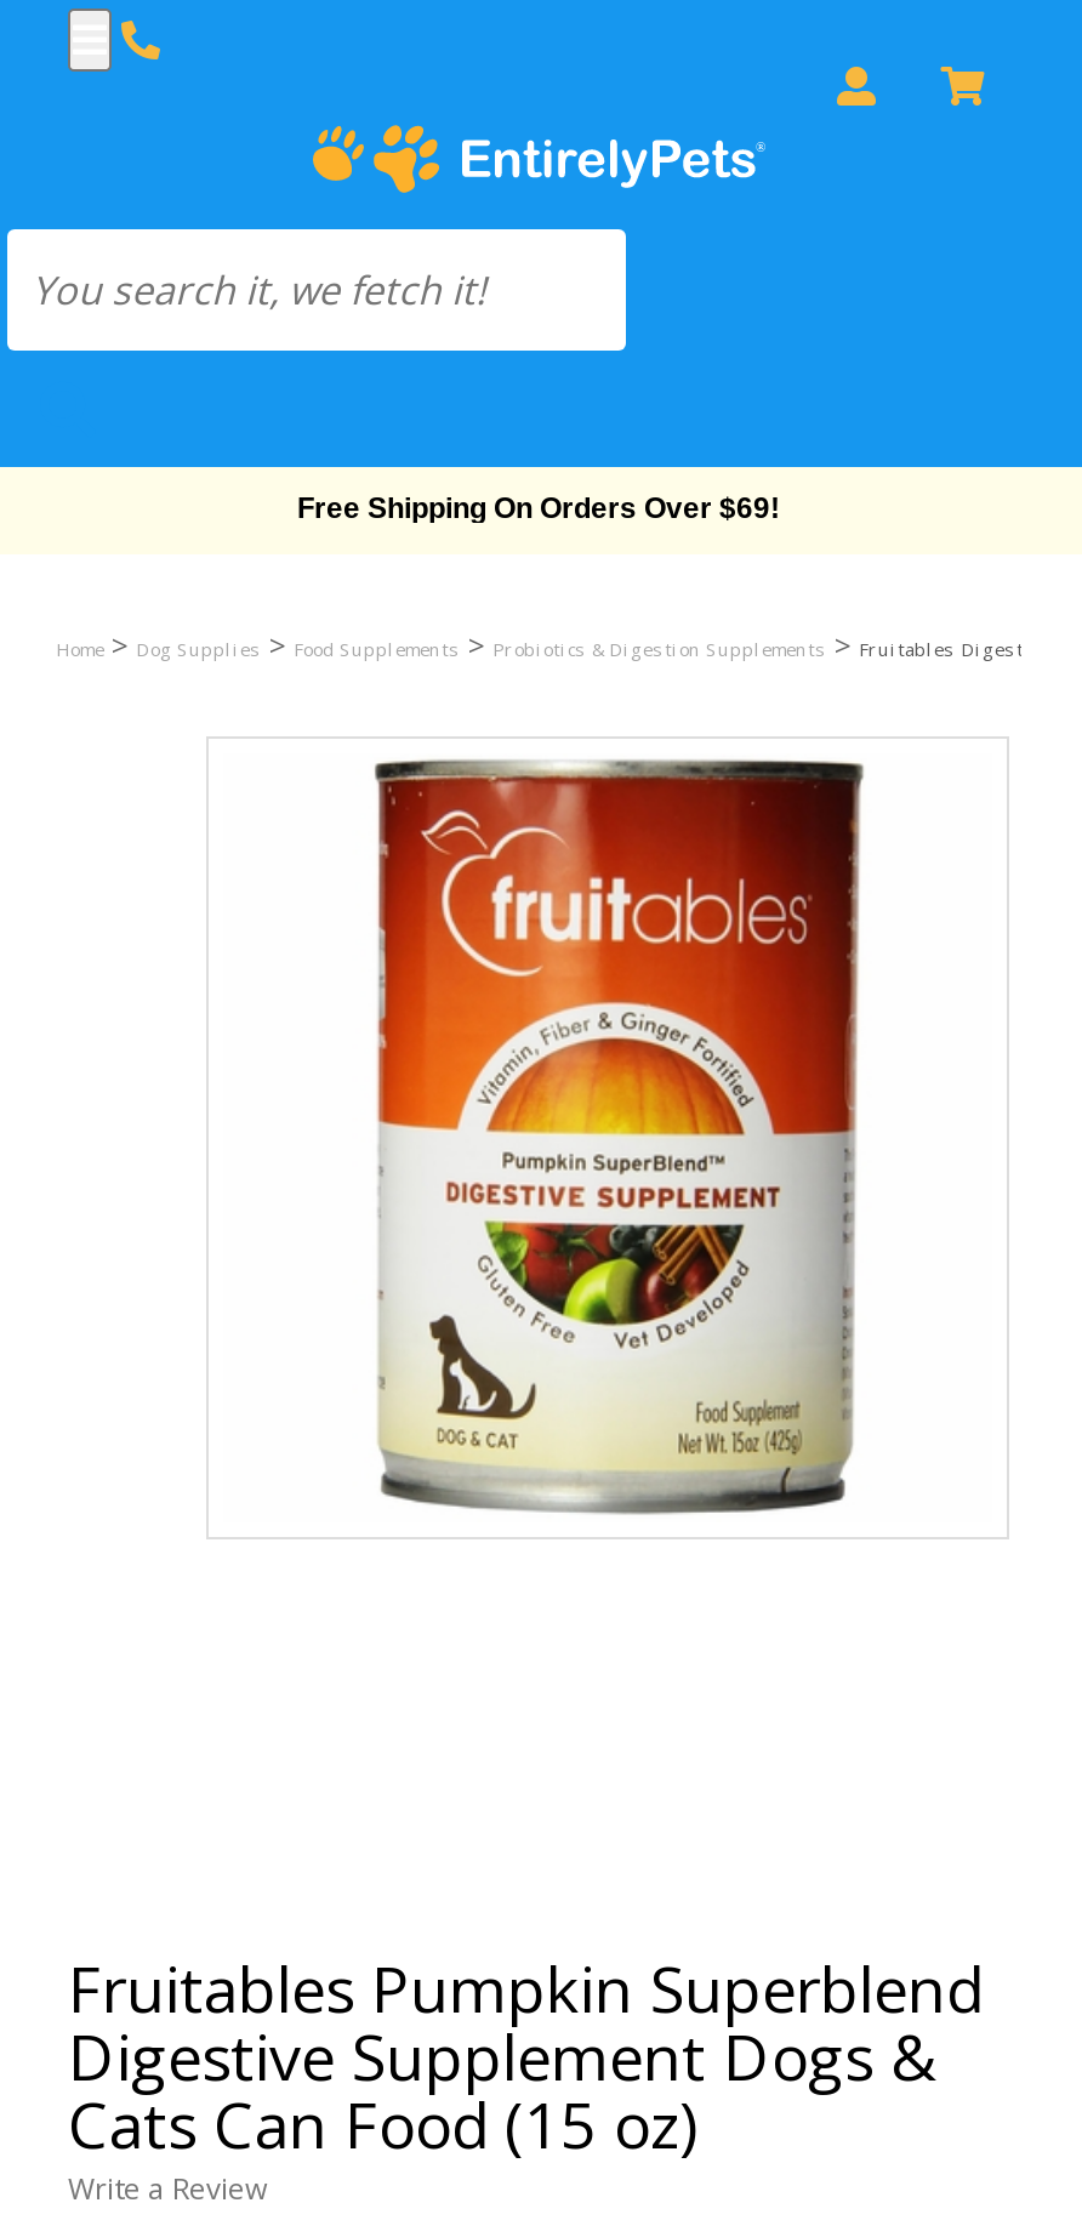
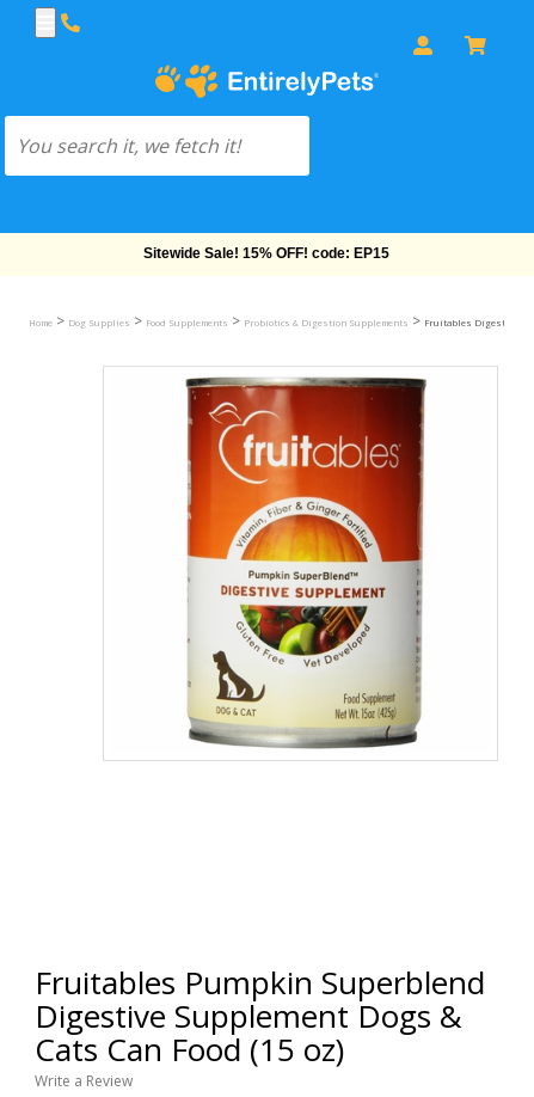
[297,491,780,525] Free Shipping On Orders Over $69! -> [143,245,389,262] Sitewide Sale! 15% OFF! code: EP15

